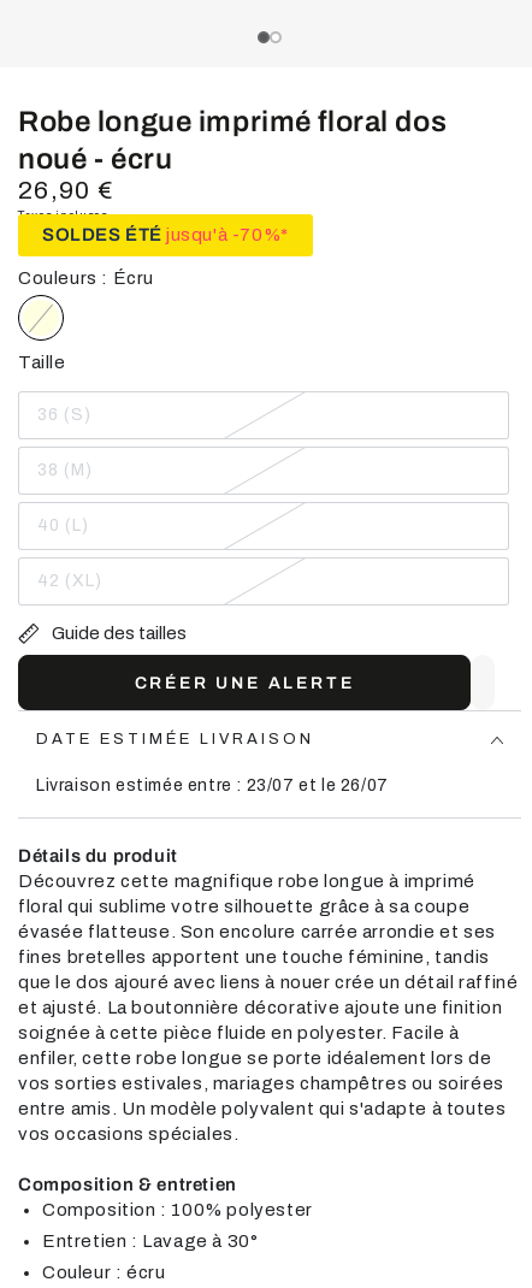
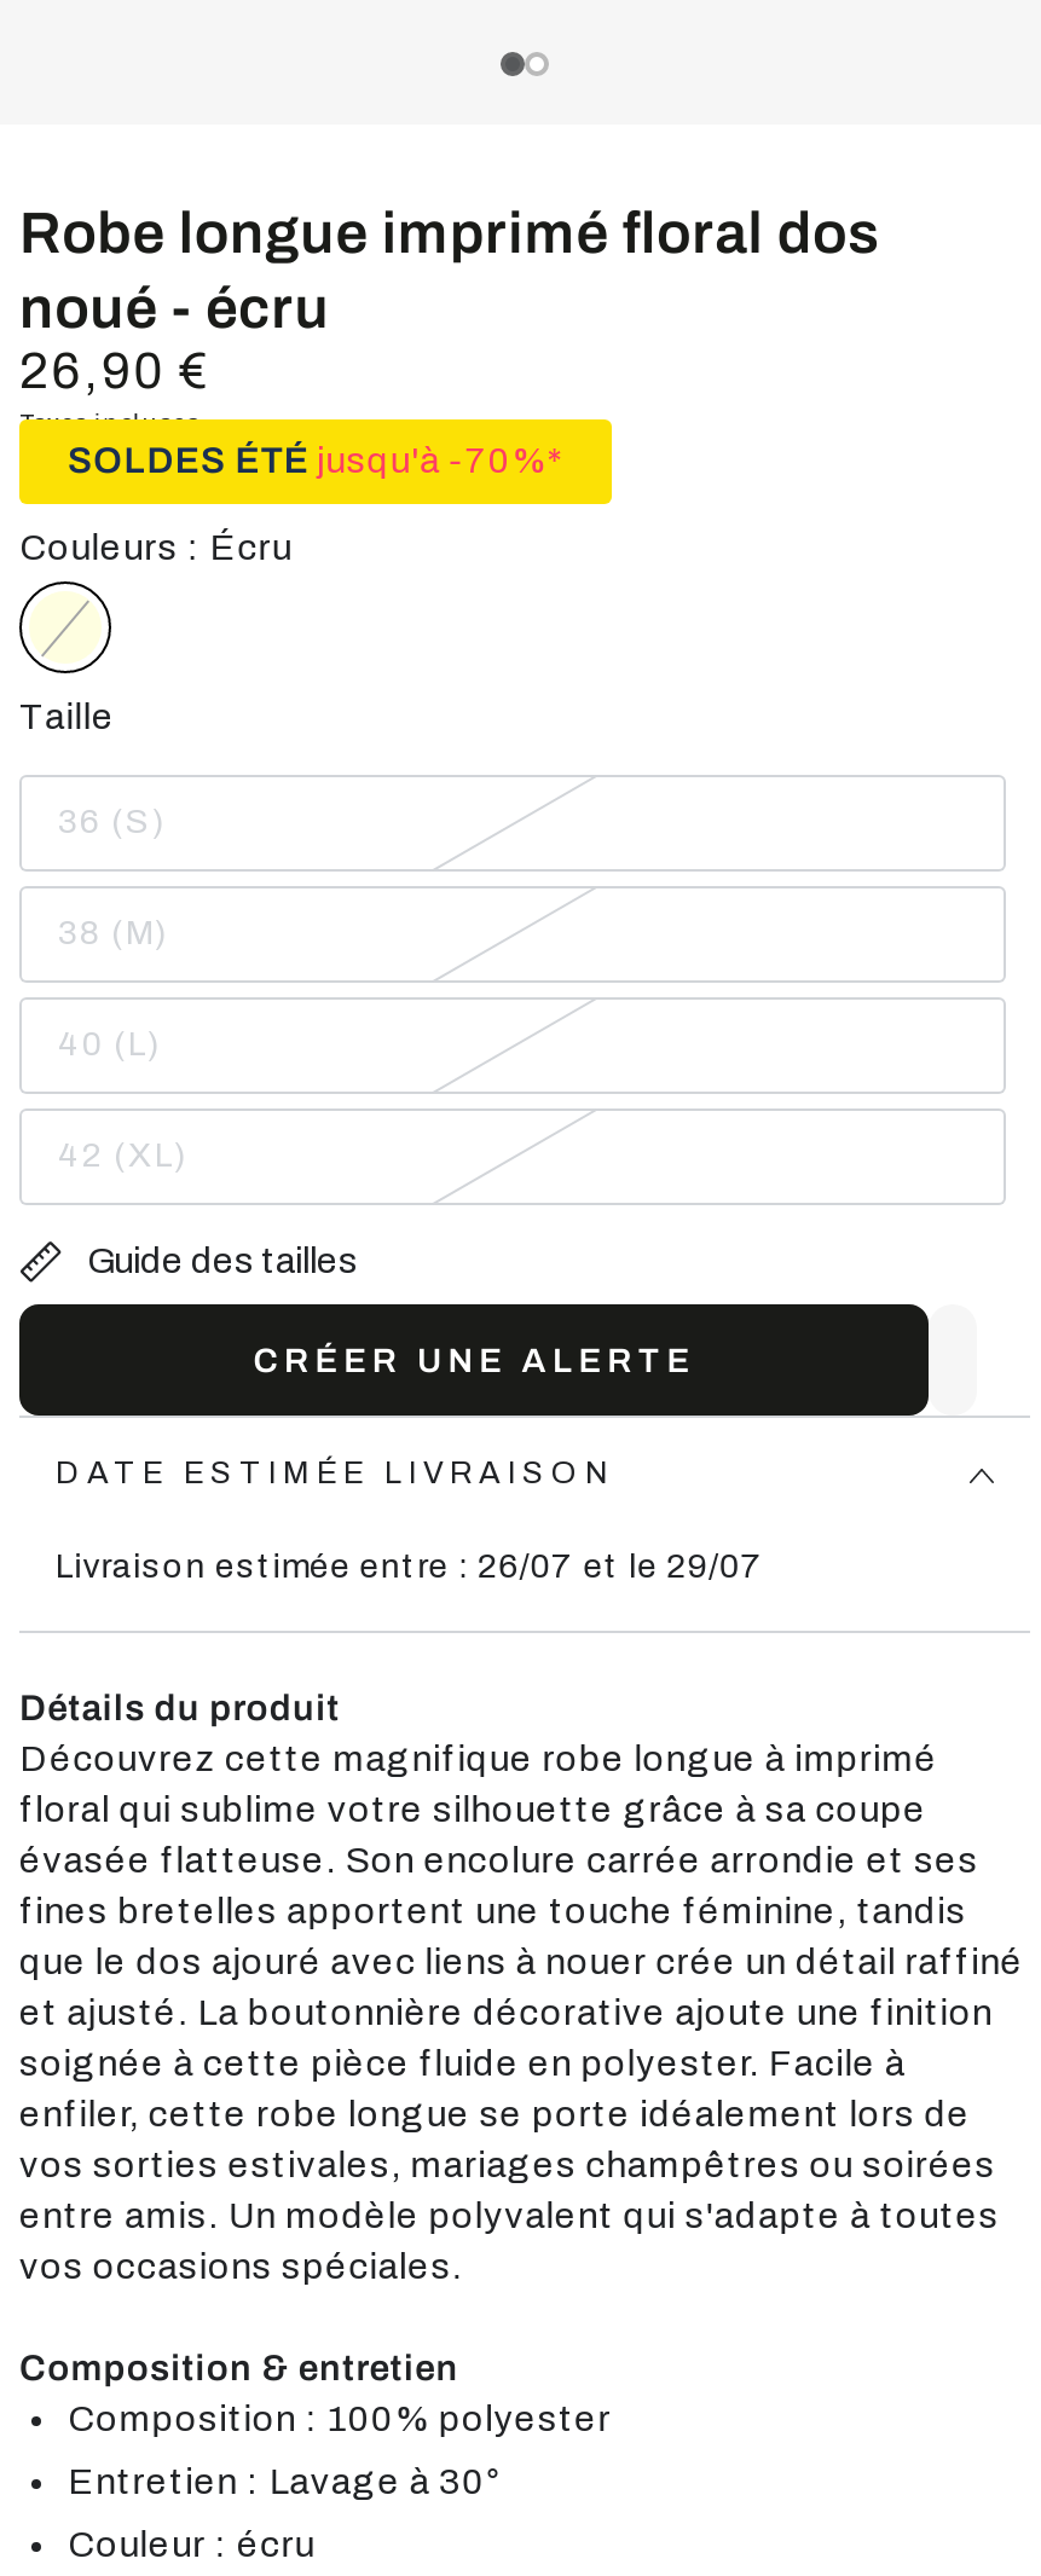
[36,777,389,795] Livraison estimée entre : 23/07 et le 26/07 -> [56,1549,764,1585] Livraison estimée entre : 26/07 et le 29/07

